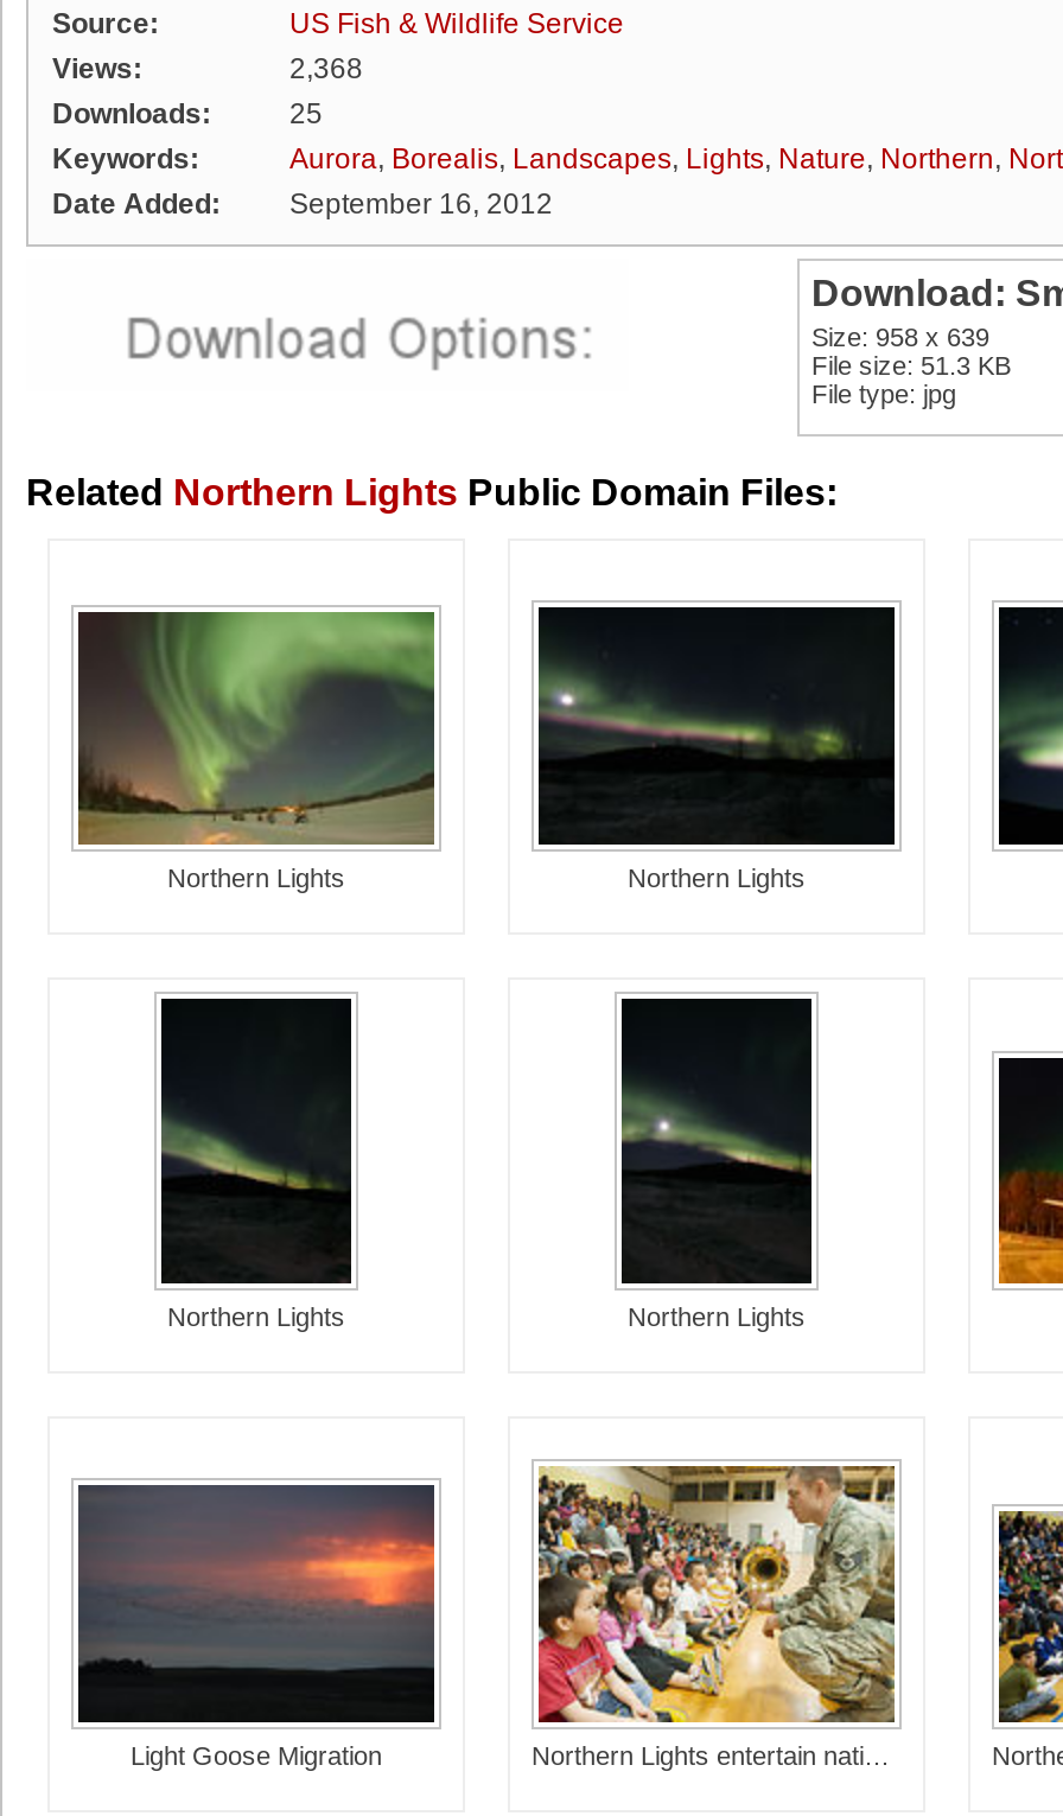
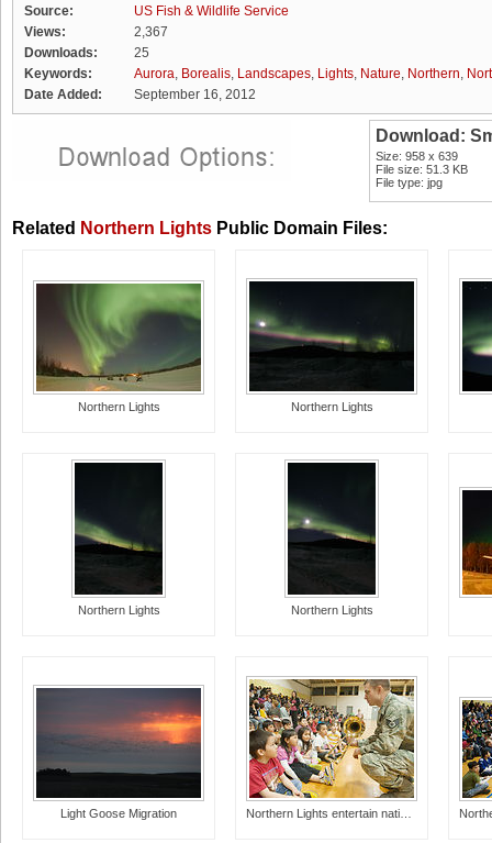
[289,52,363,85] 2,368 -> [134,24,168,40] 2,367

